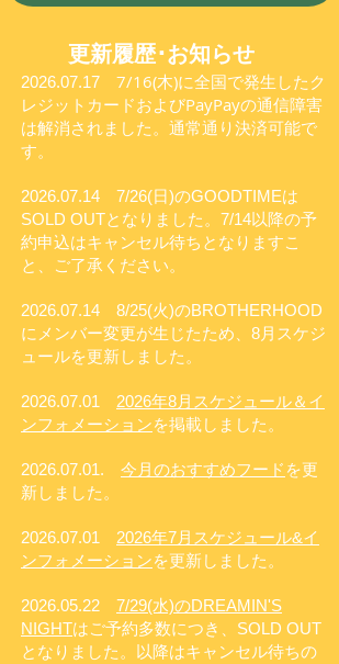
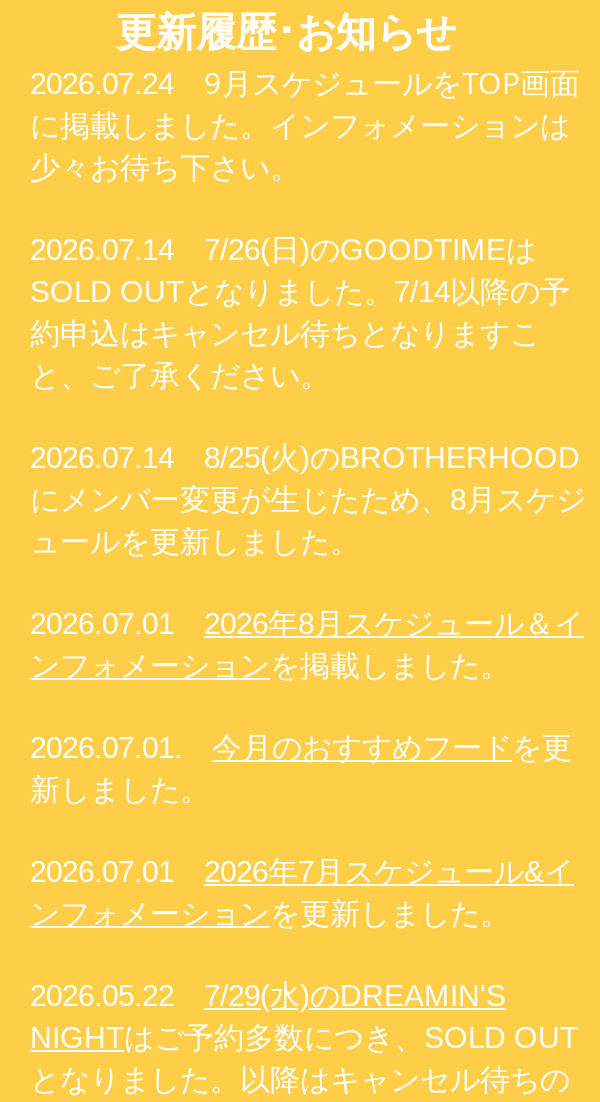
[21,70,326,161] 2026.07.17 | 7/16(木)に全国で発生したク | レジットカードおよびPayPayの通信障害 | は解消されました。通常通り決済可能で | す。 -> [30,62,580,186] 2026.07.24 | 9月スケジュールをTOP画面 | に掲載しました。インフォメーションは | 少々お待ち下さい。

